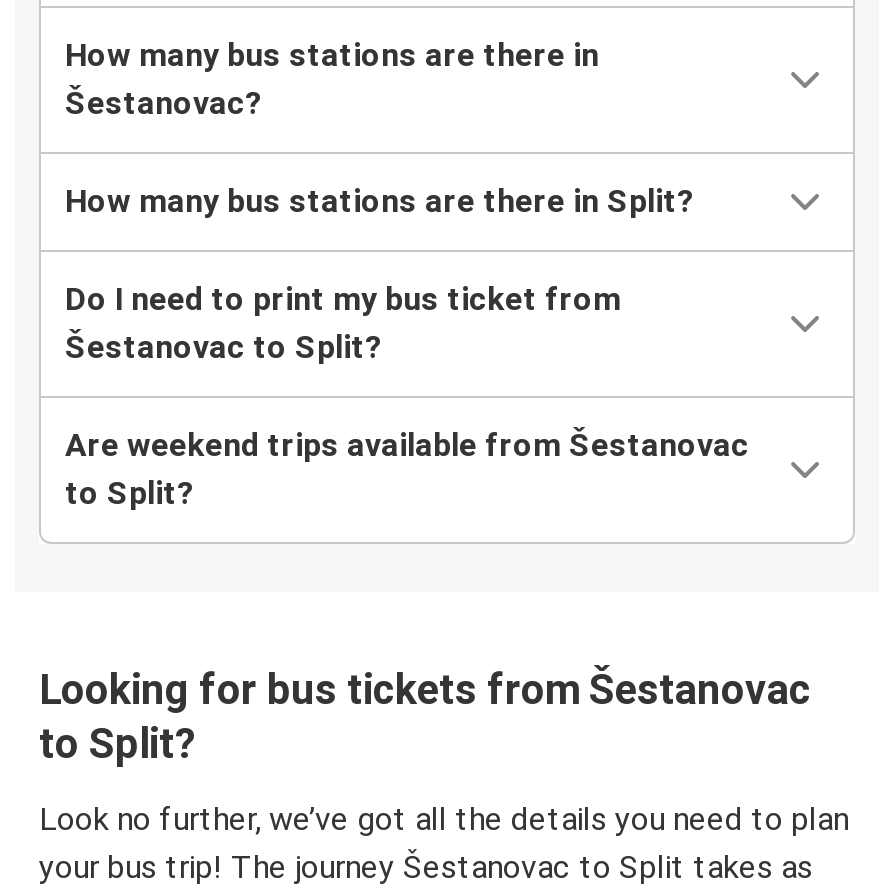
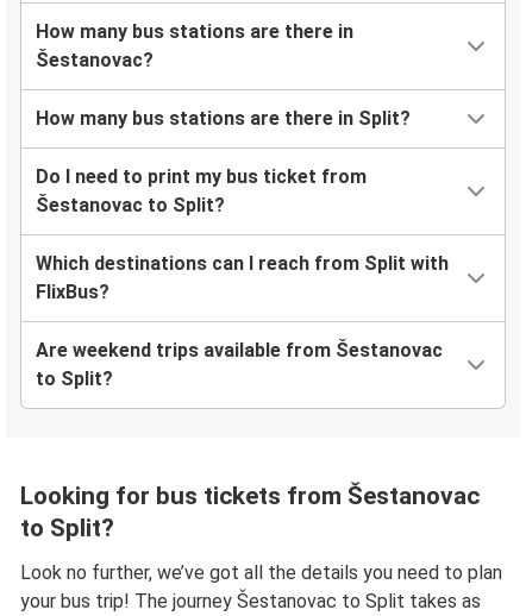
none -> [36,252,449,304] Which destinations can I reach from Split with | FlixBus?

